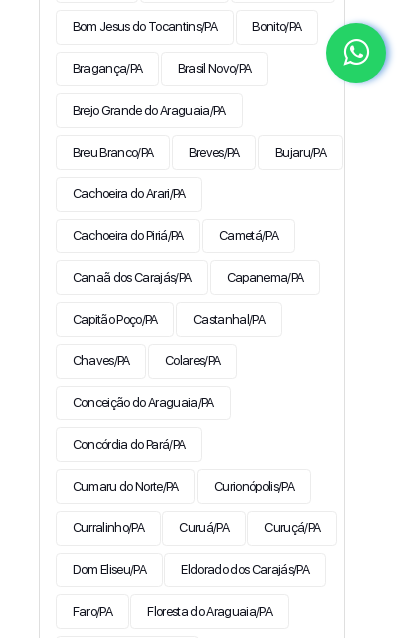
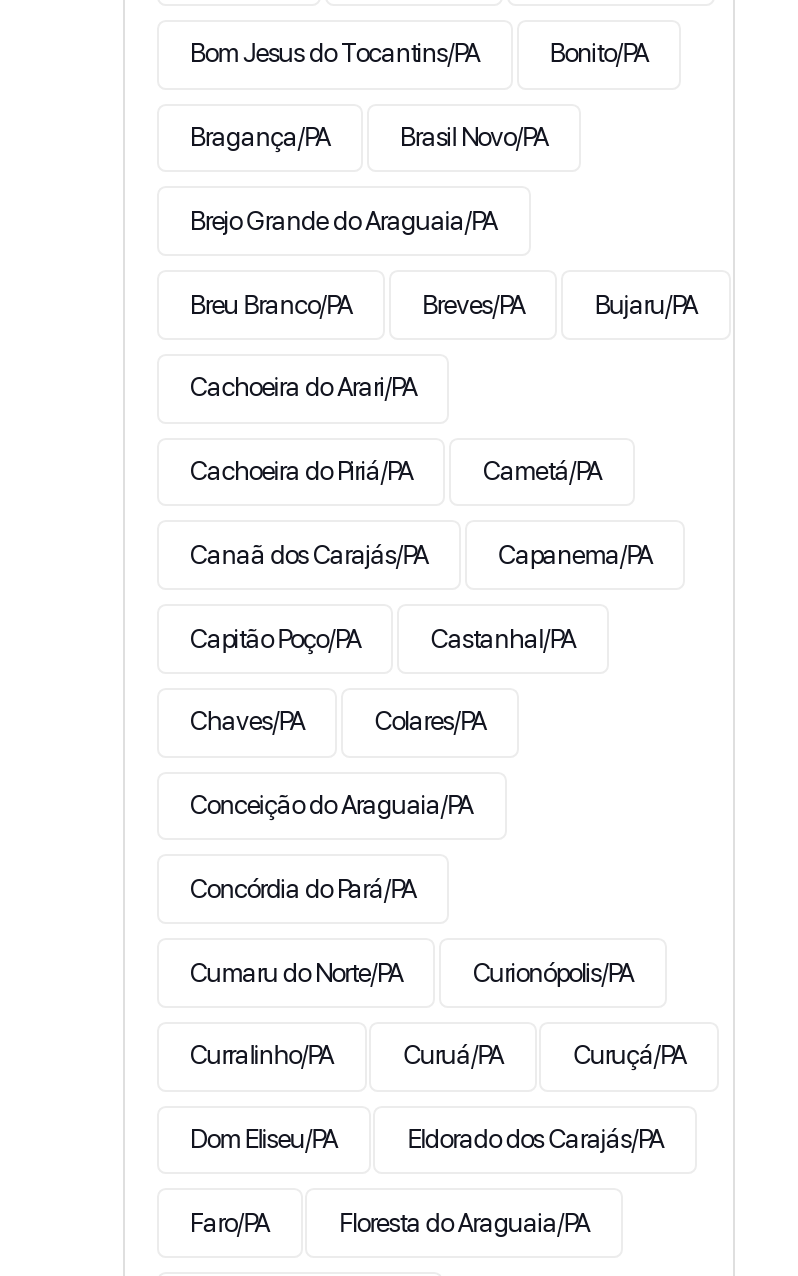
[325,20,393,86] [image] -> none

